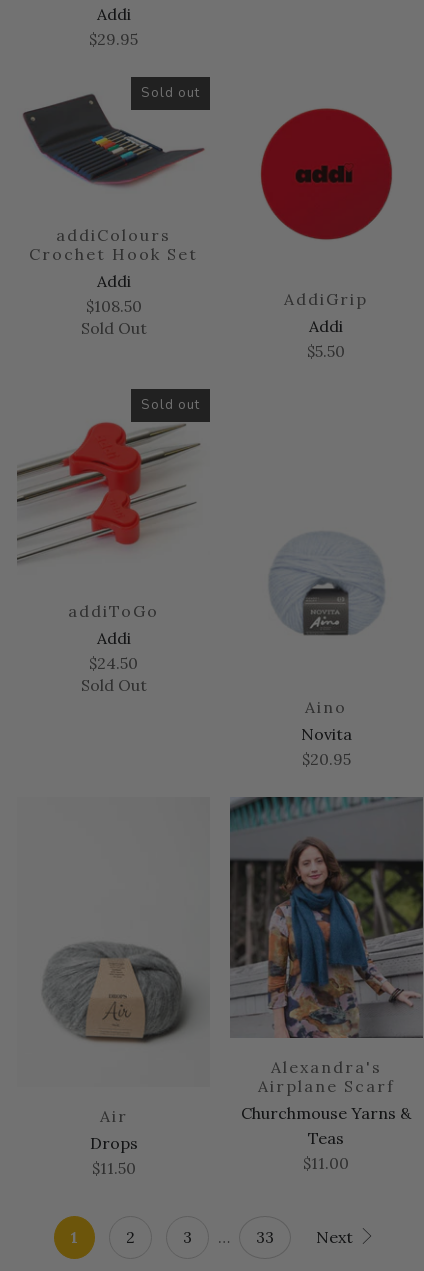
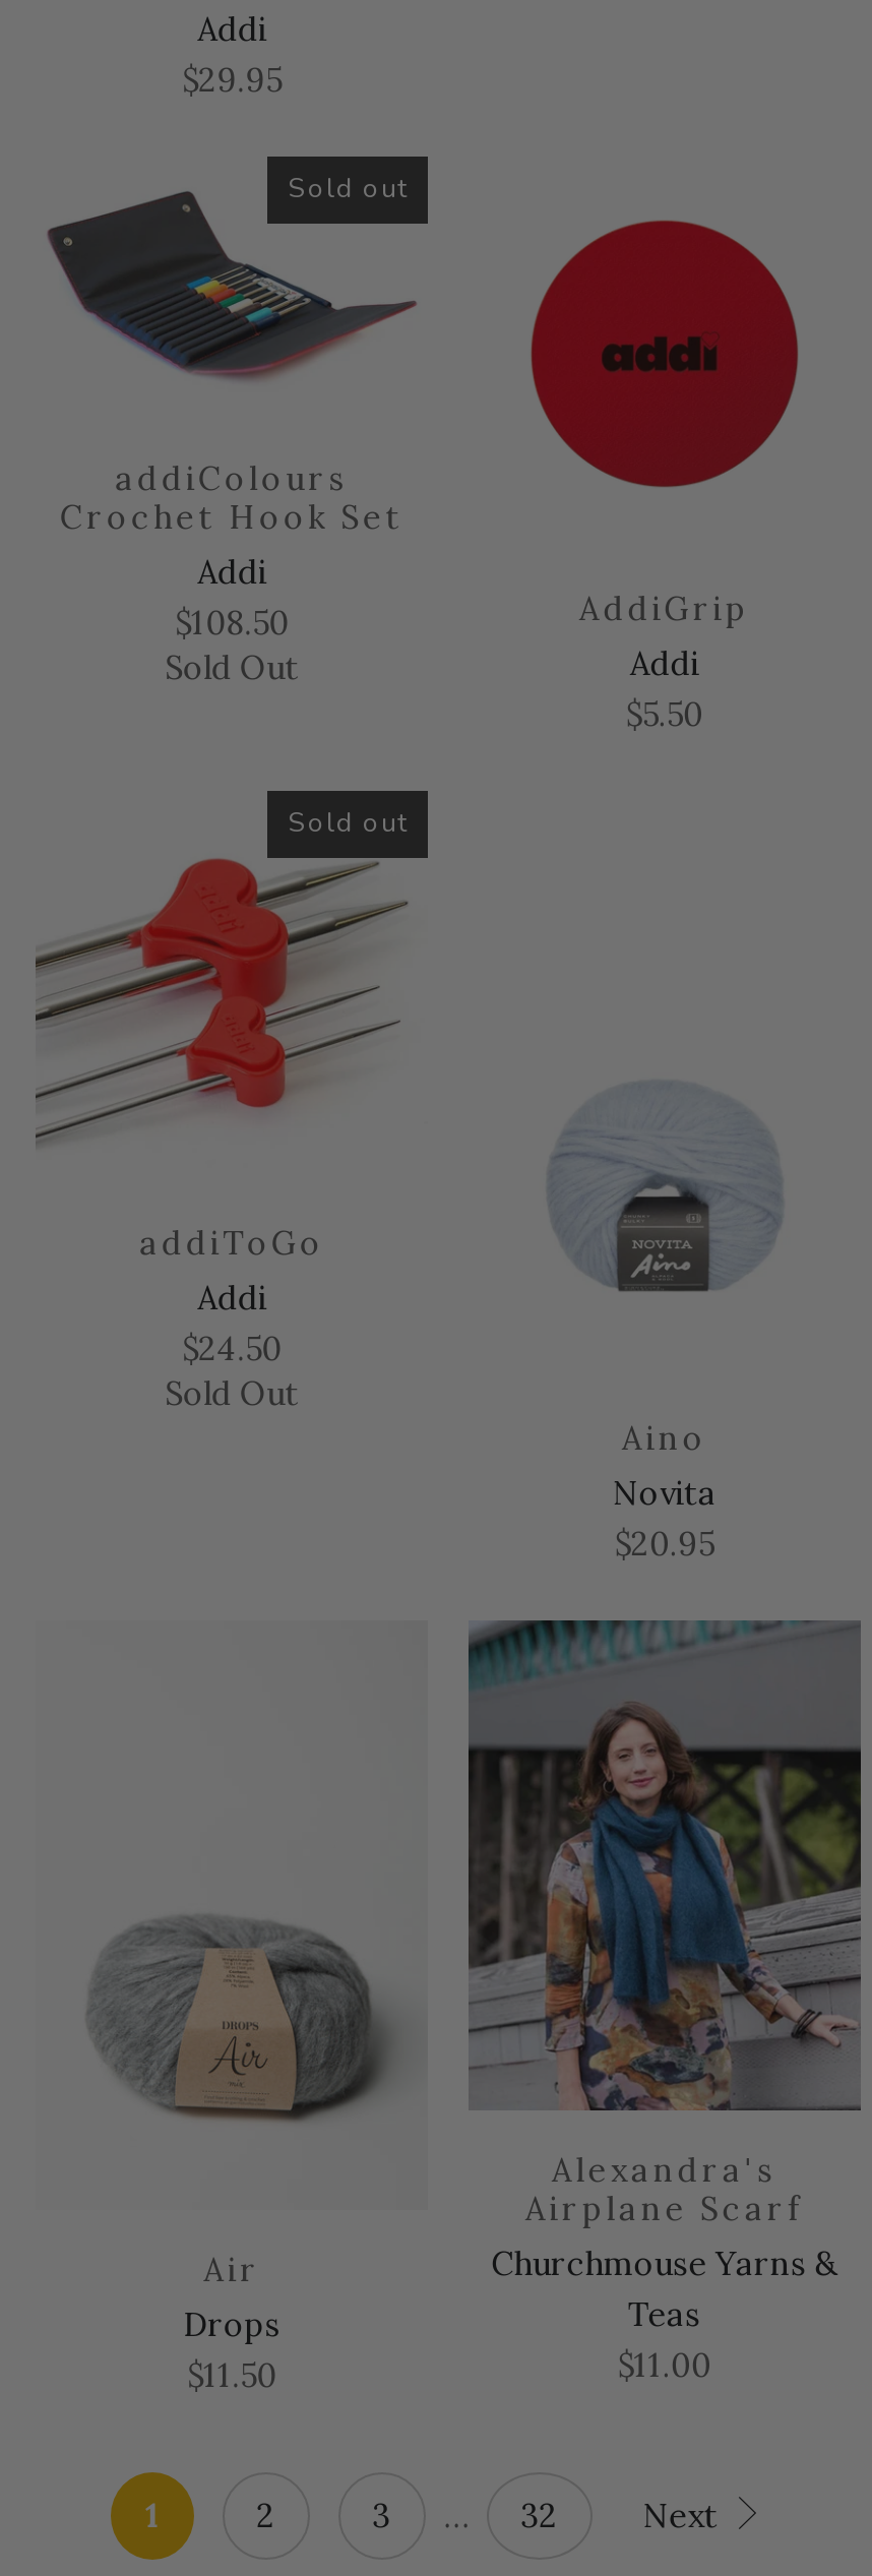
[256,1227,274,1247] 33 -> [521,2494,558,2535] 32

